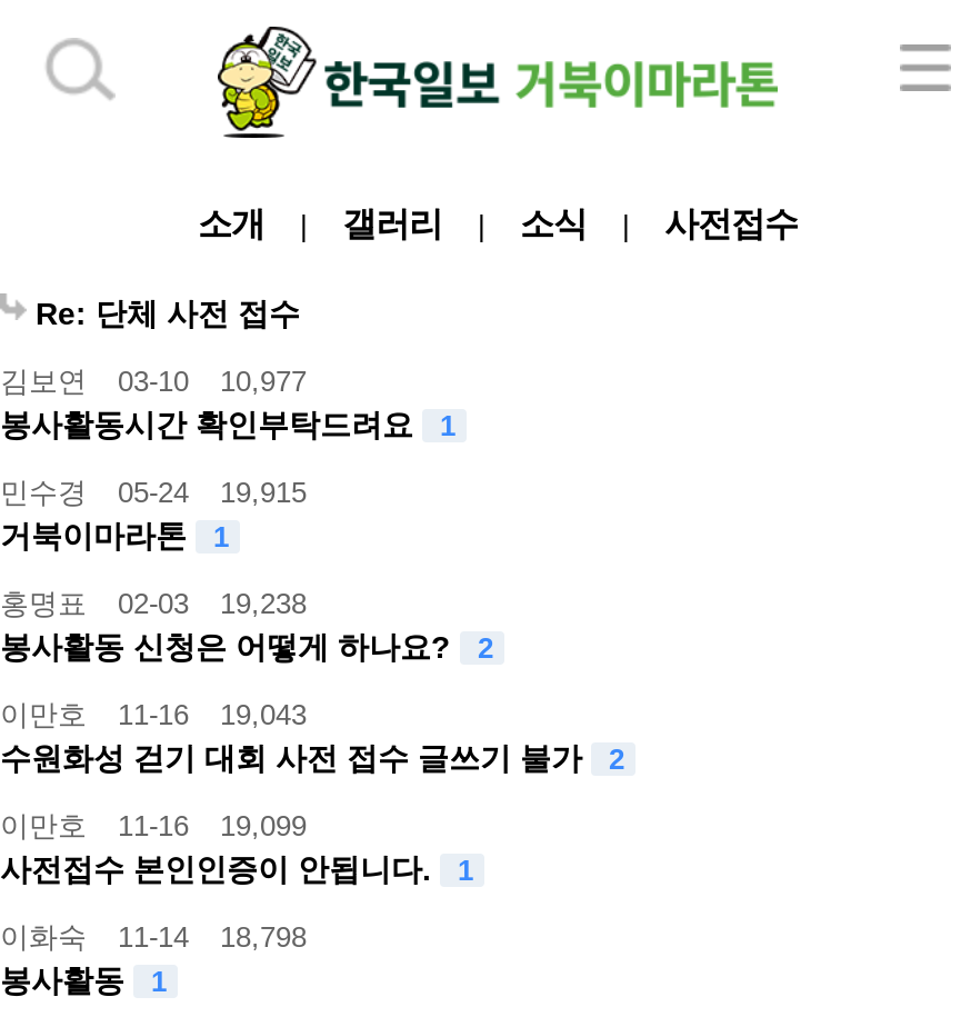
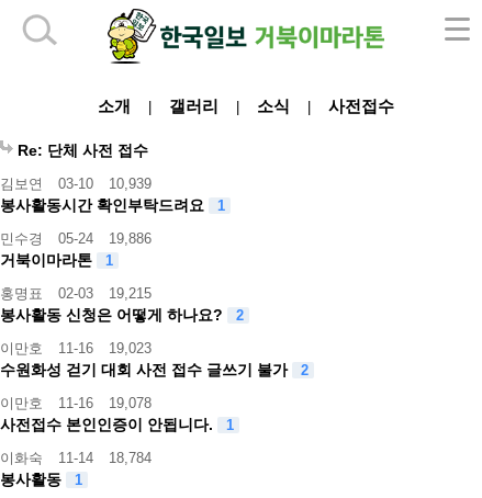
[0,365,307,398] 김보연 03-10 10,977 -> [0,176,152,192] 김보연 03-10 10,939
[0,476,307,509] 민수경 05-24 19,915 -> [0,230,152,247] 민수경 05-24 19,886
[0,587,307,620] 홍명표 02-03 19,238 -> [0,285,152,302] 홍명표 02-03 19,215
[0,698,307,731] 이만호 11-16 19,043 -> [0,340,152,356] 이만호 11-16 19,023
[0,809,307,842] 이만호 11-16 19,099 -> [0,395,152,411] 이만호 11-16 19,078
[0,920,307,954] 이화숙 11-14 18,798 -> [0,450,152,466] 이화숙 11-14 18,784

